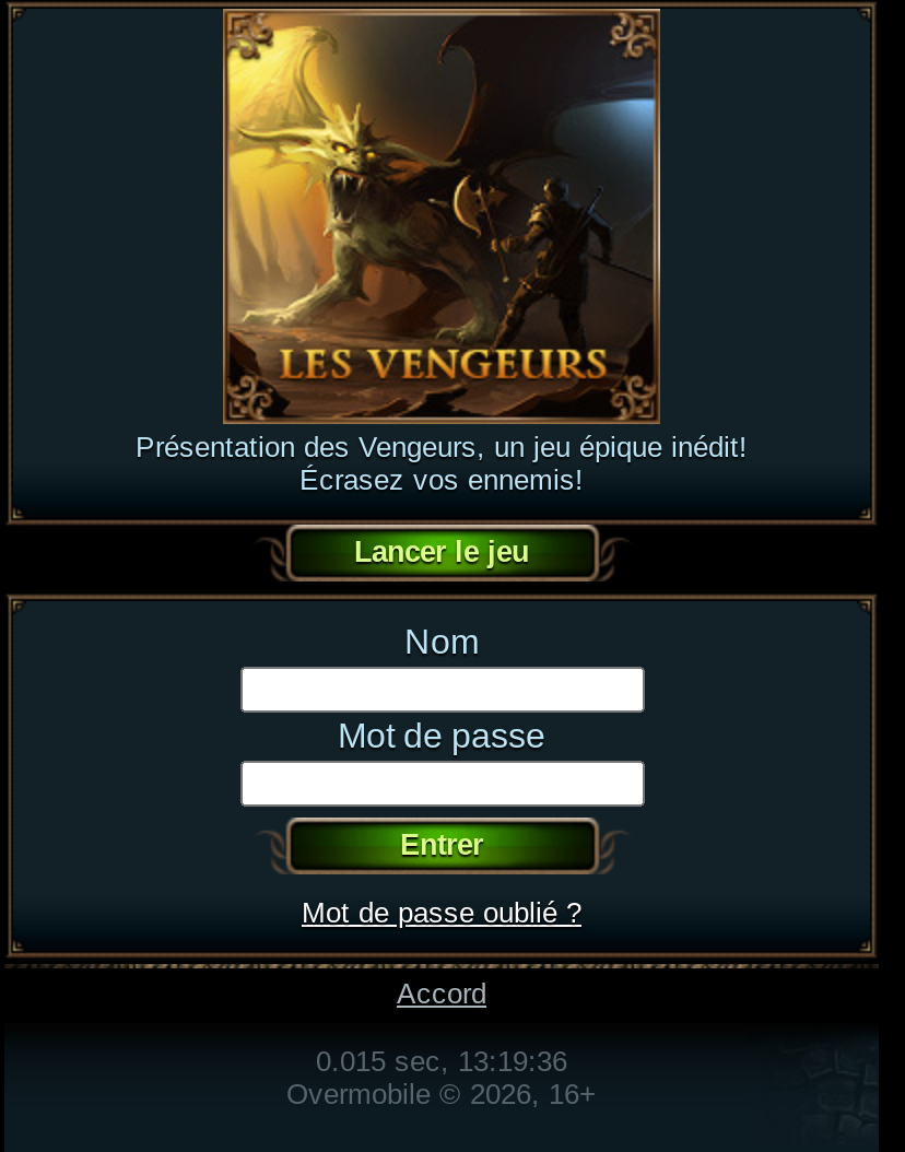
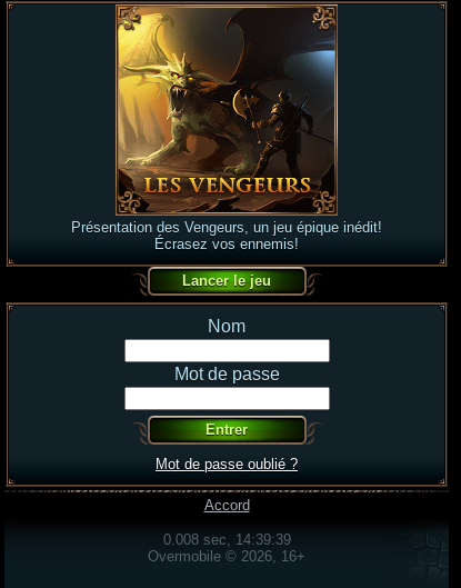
[316,1044,567,1077] 0.015 sec, 13:19:36 -> [163,531,290,547] 0.008 sec, 14:39:39

